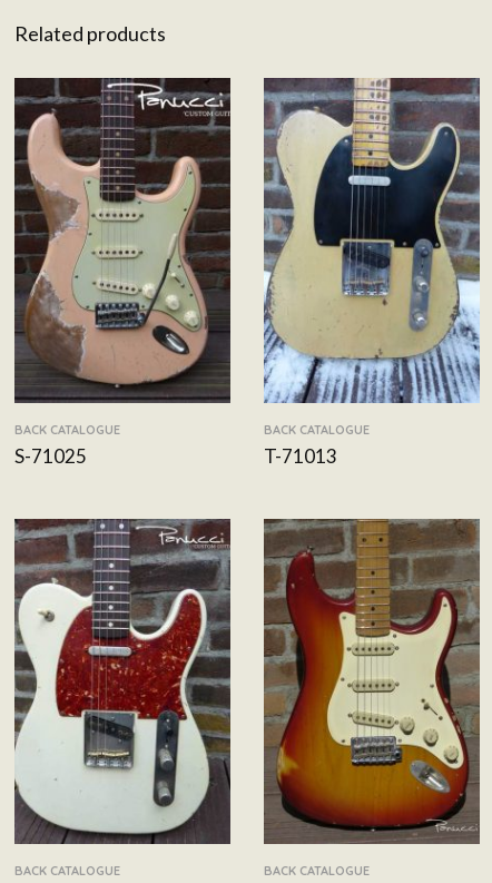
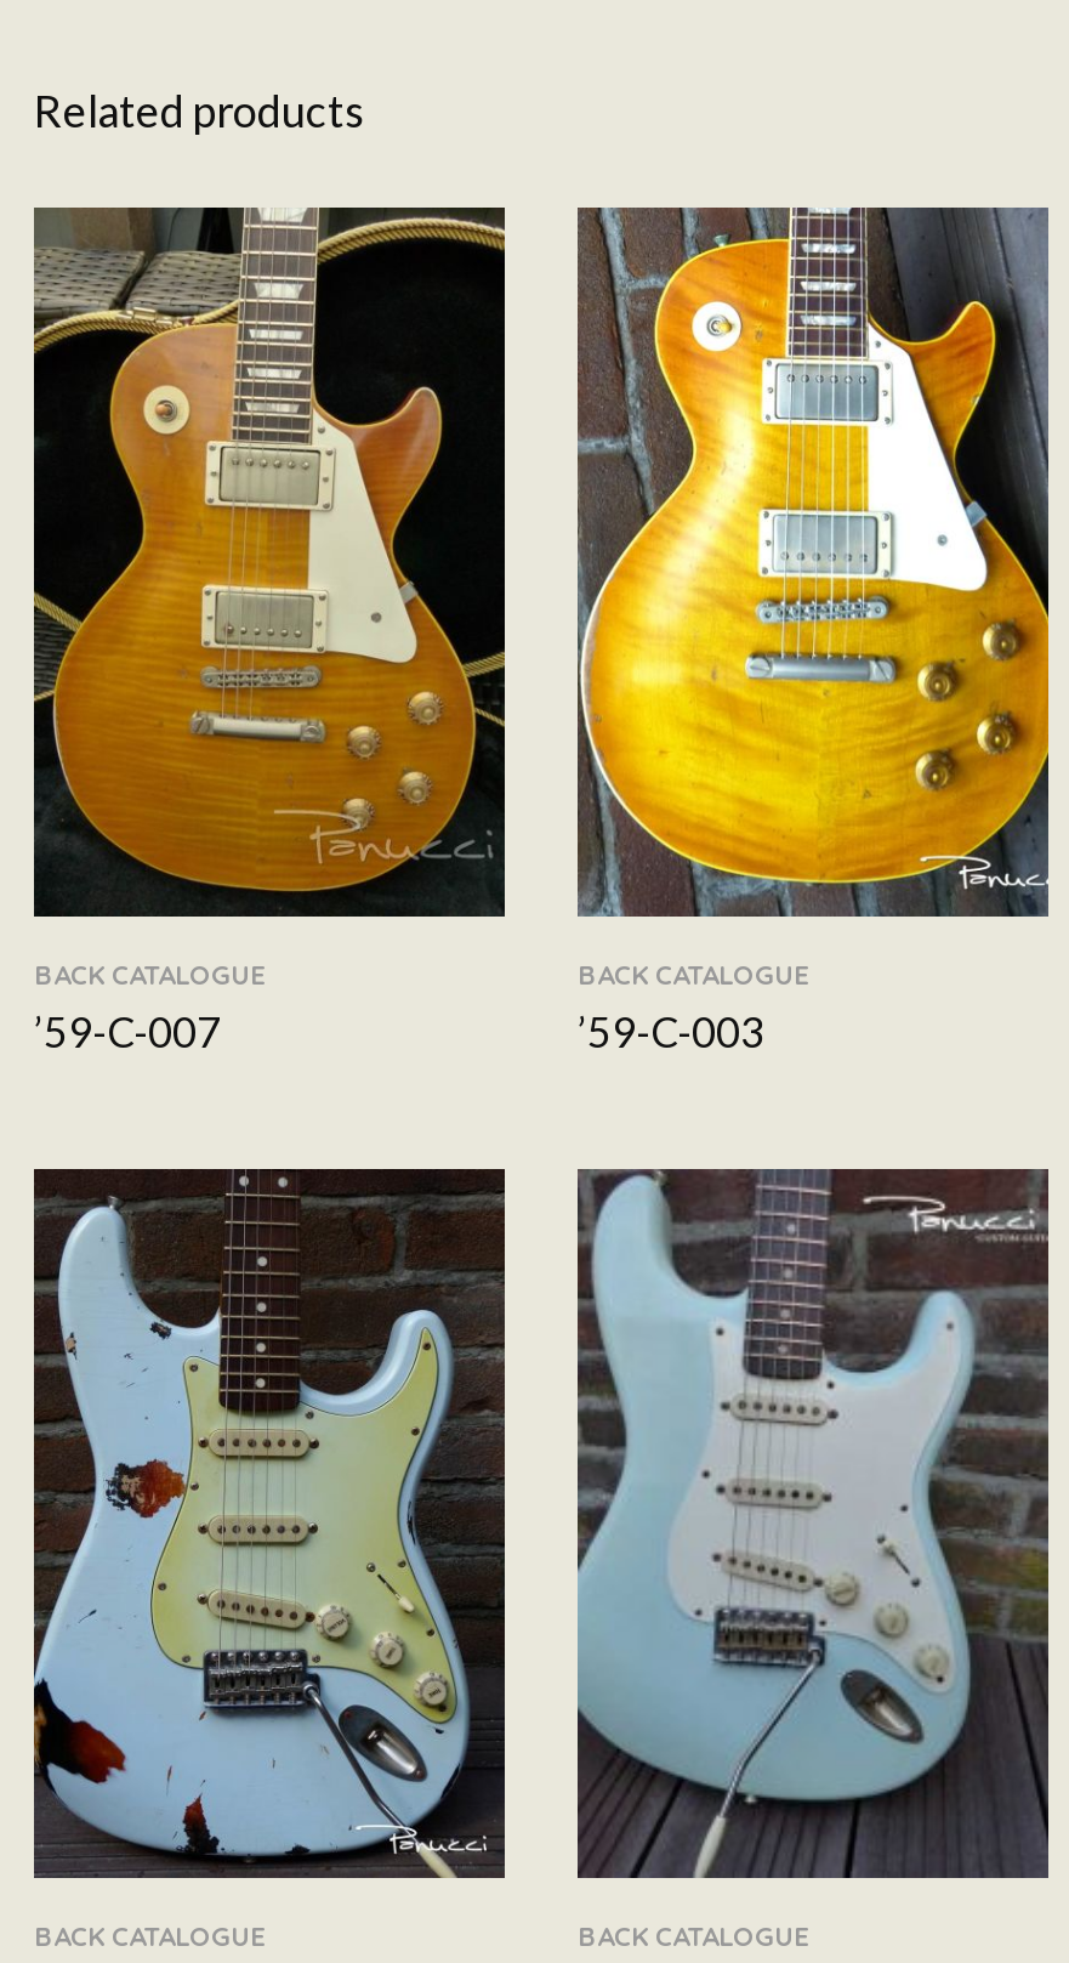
[14,77,230,468] [image] | S-71025 -> [34,208,505,1057] [image] | ’59-C-007
[263,78,481,468] [image] | T-71013 -> [575,205,1051,1057] [image] | ’59-C-003
[14,518,230,844] [image] -> [32,1169,505,1878] [image]
[263,519,480,844] [image] -> [578,1169,1046,1878] [image]

